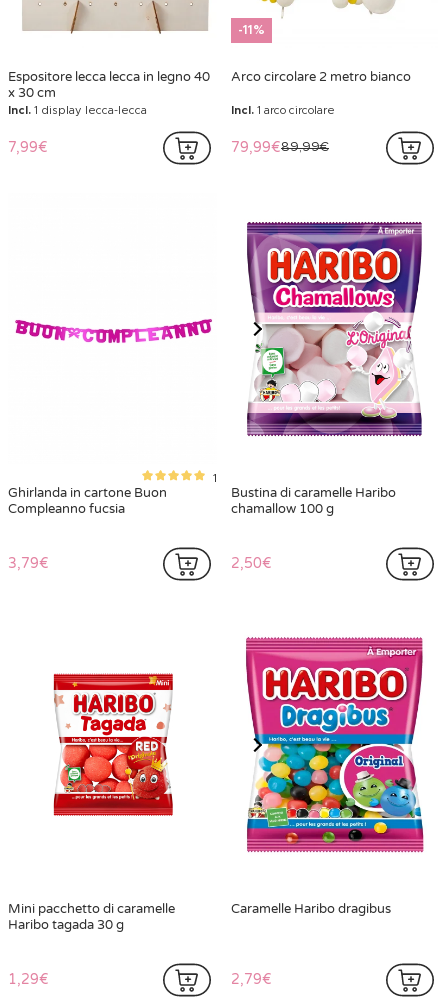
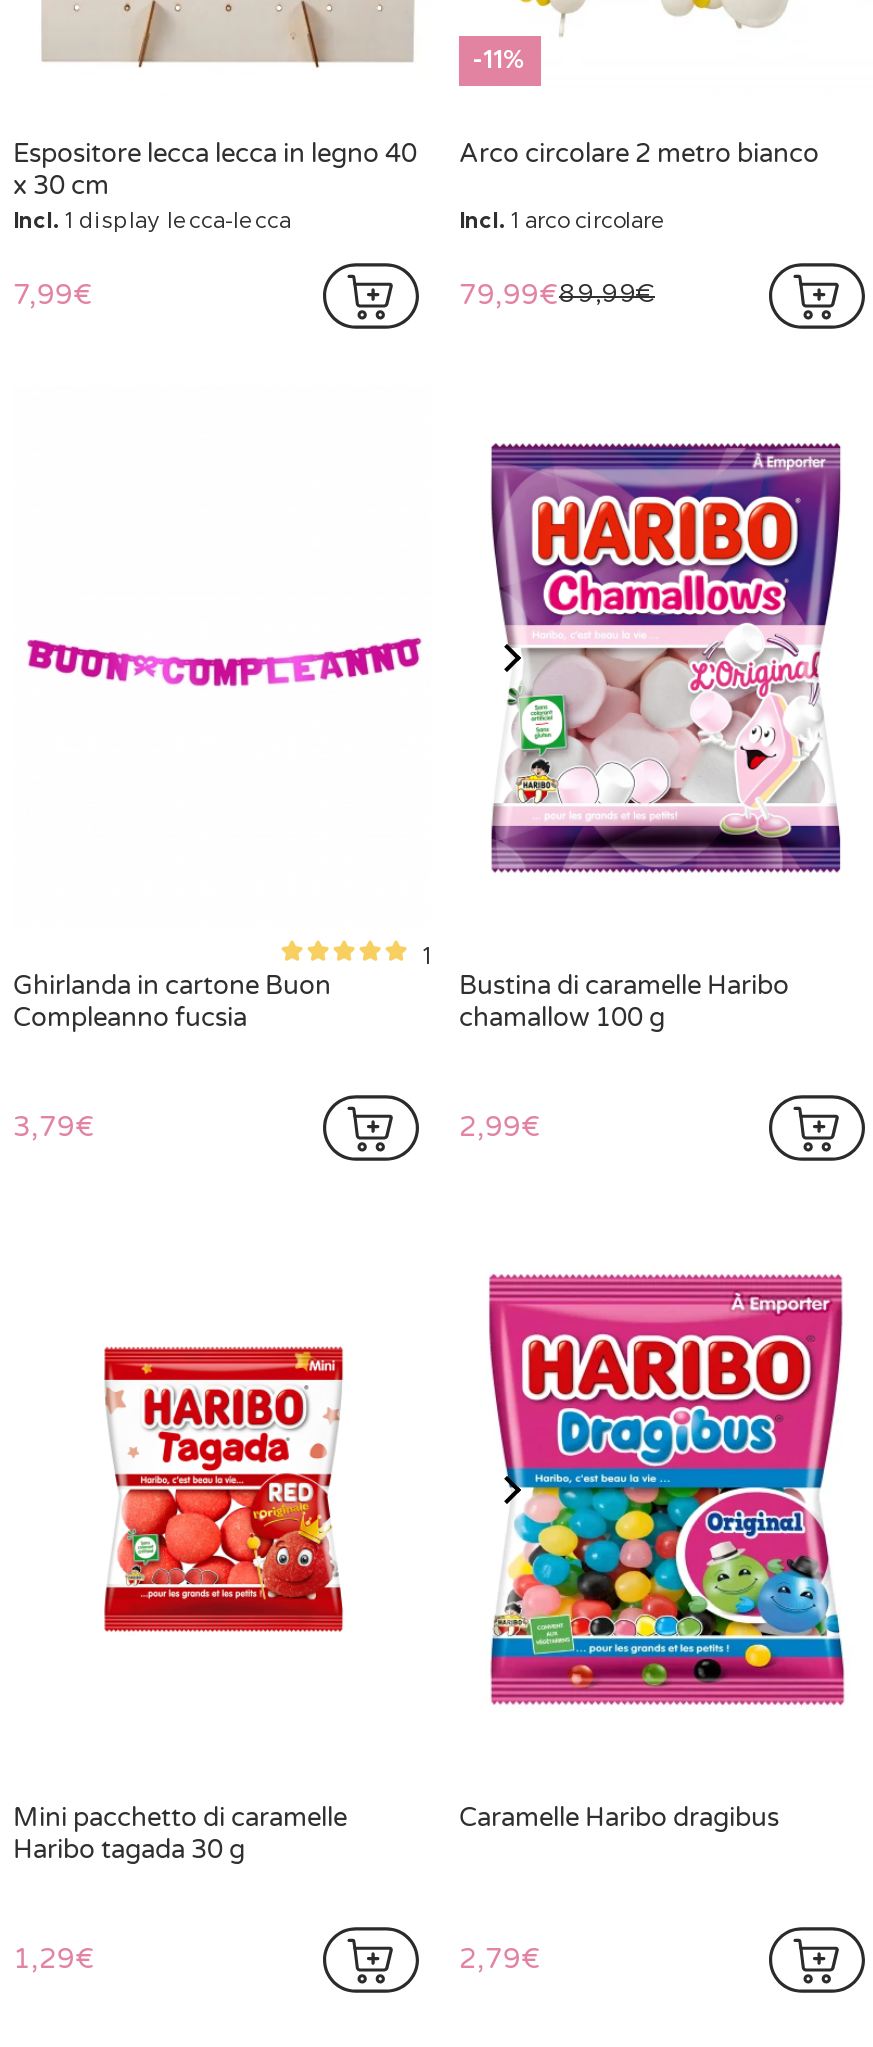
[231,555,272,572] 2,50€ -> [459,1111,541,1145] 2,99€

